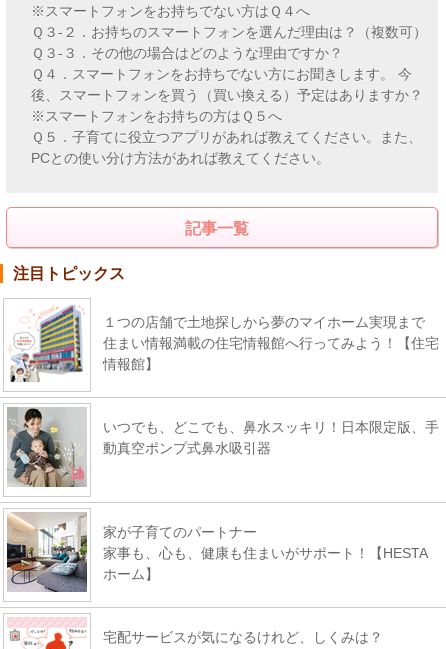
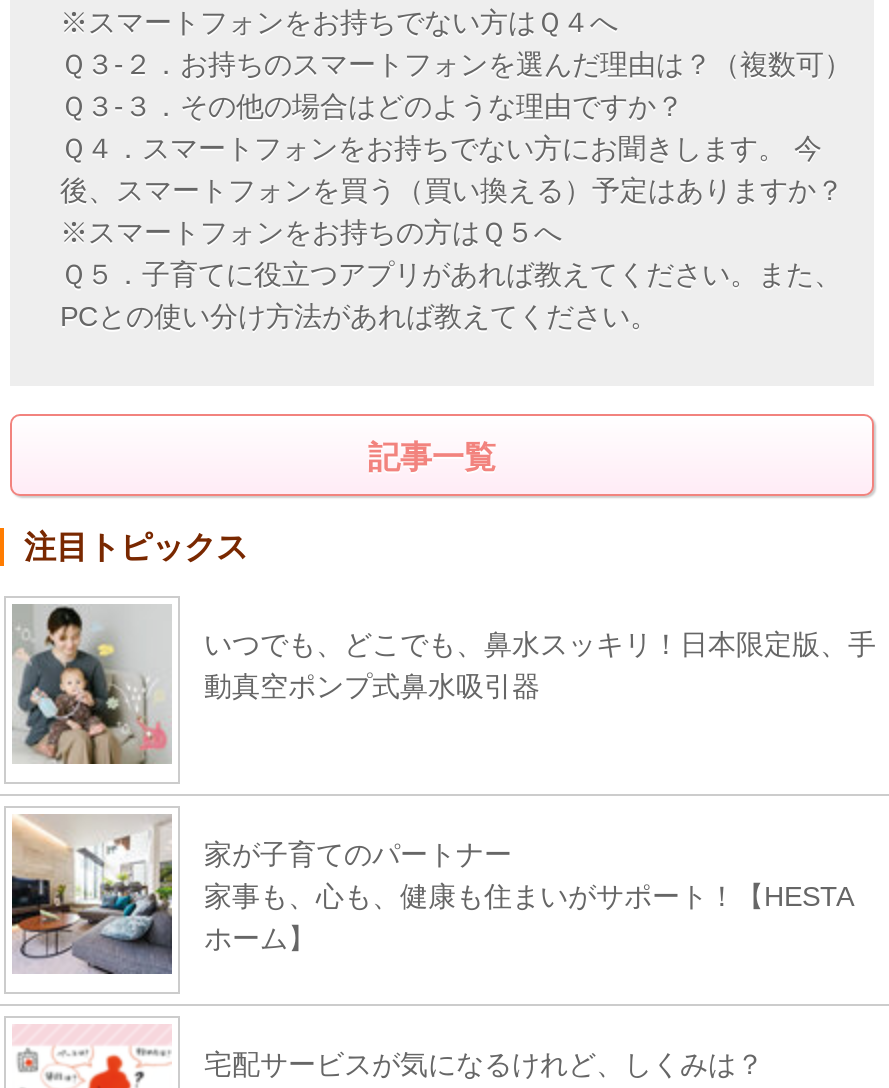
[9,304,439,383] [image] | １つの店舗で土地探しから夢のマイホーム実現まで | 住まい情報満載の住宅情報館へ行ってみよう！【住宅 | 情報館】 -> none

